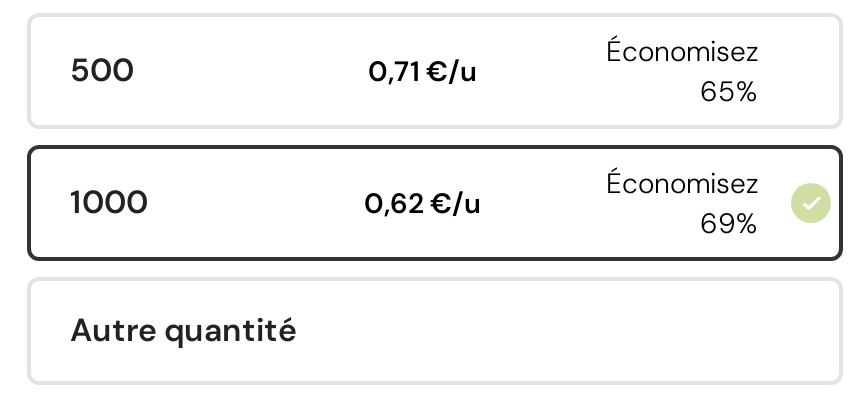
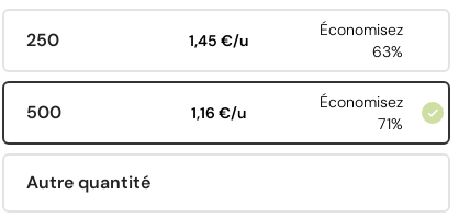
[70,49,134,91] 500 -> [26,28,59,51] 250
[368,53,476,89] 0,71 €/u -> [189,31,249,50] 1,45 €/u
[700,73,758,109] 65% -> [373,42,404,61] 63%
[70,181,148,223] 1000 -> [26,101,61,124] 500
[364,185,480,221] 0,62 €/u -> [192,103,247,123] 1,16 €/u
[700,205,758,241] 69% -> [378,114,404,134] 71%

